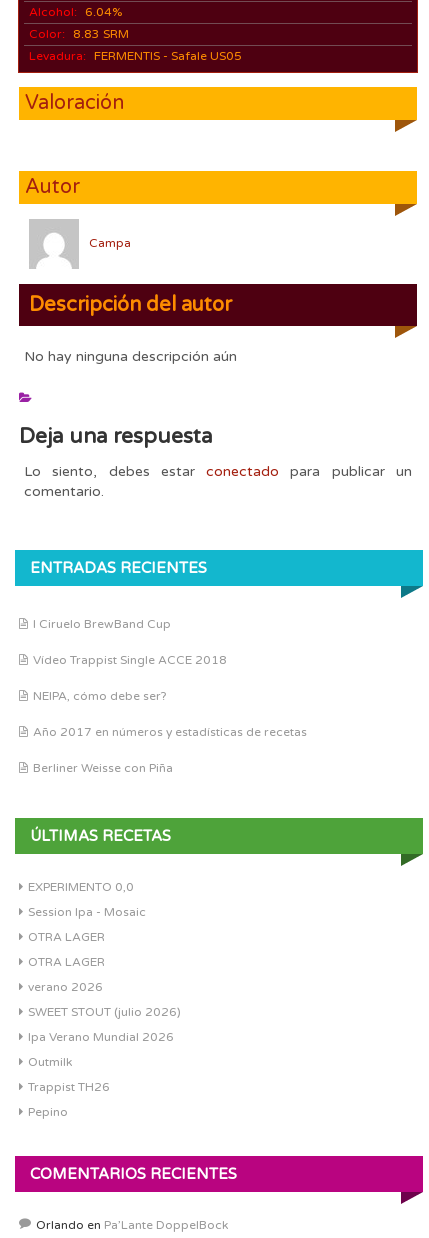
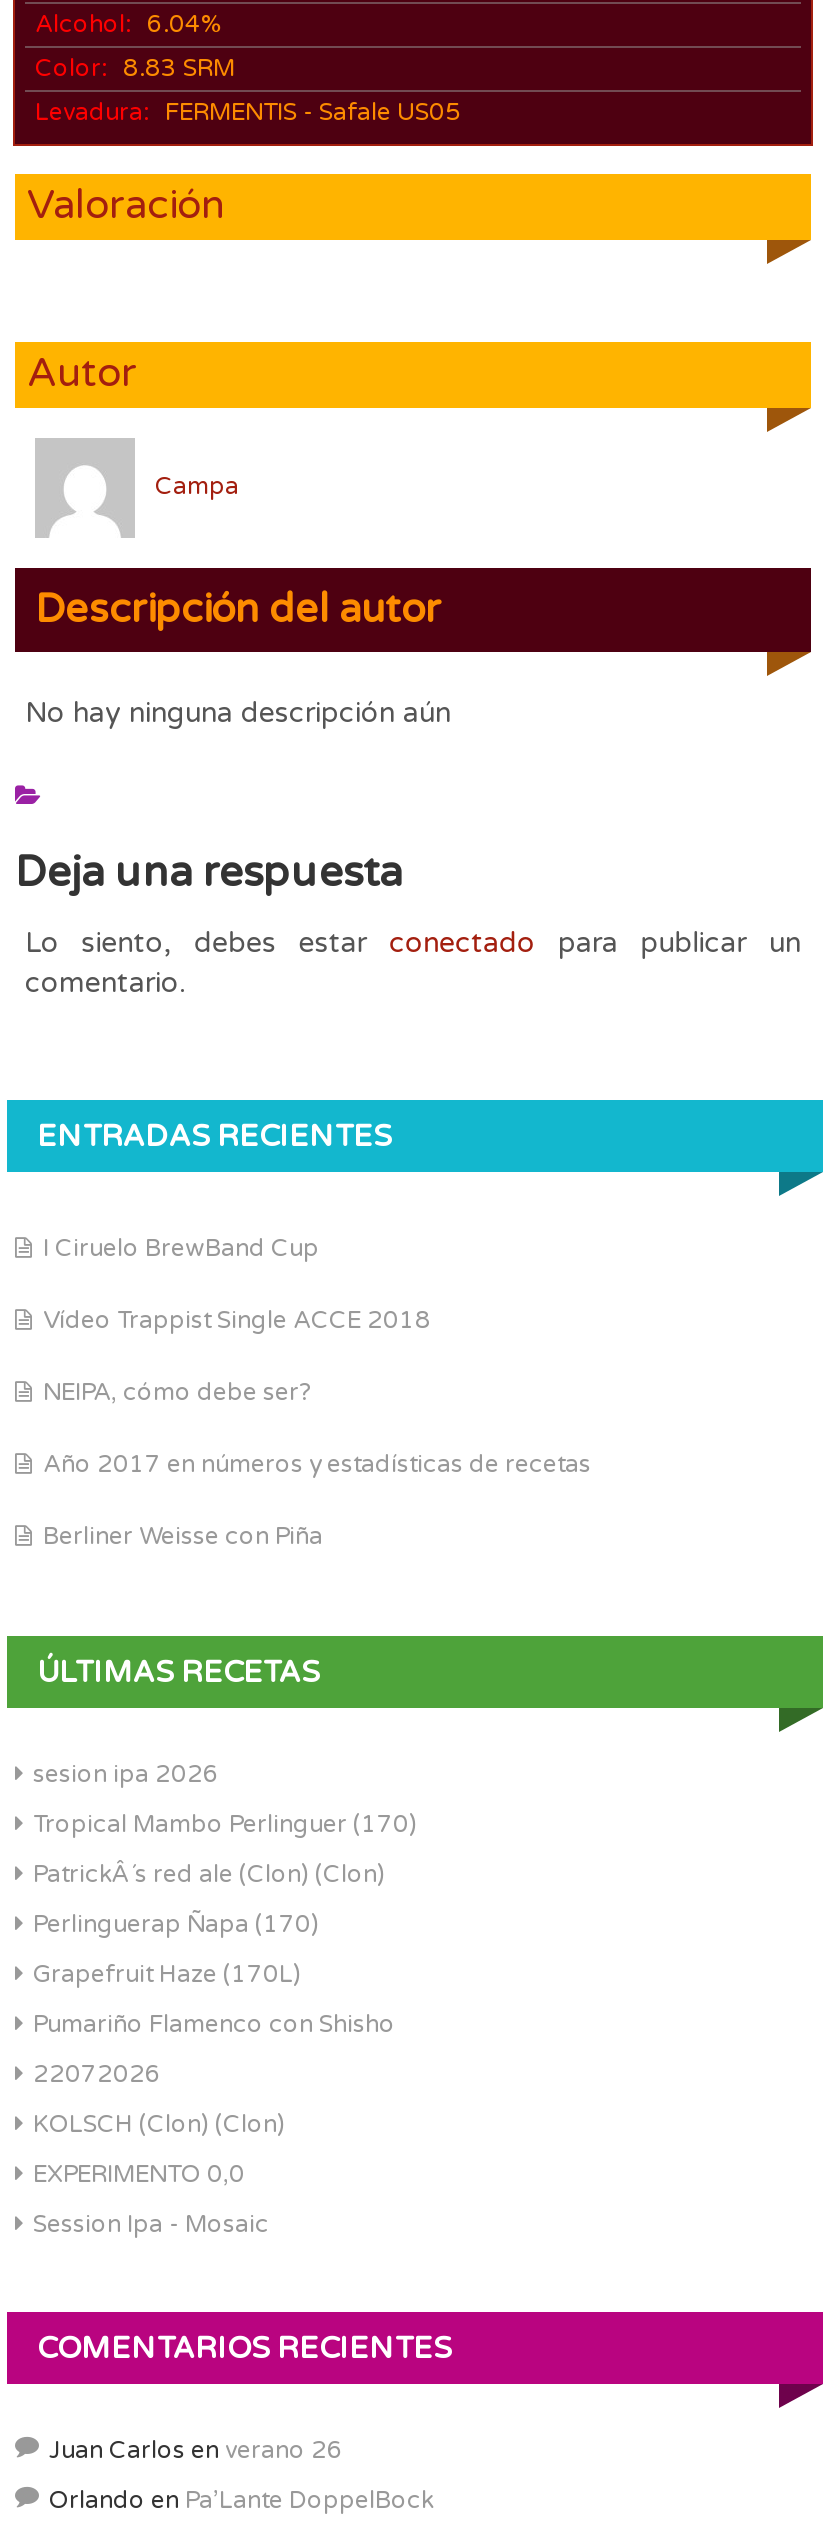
none -> [33,1760,417,2138] sesion ipa 2026 | Tropical Mambo Perlinguer (170) | PatrickÂ´s red ale (Clon) (Clon) | Perlinguerap Ñapa (170) | Grapefruit Haze (170L) | Pumariño Flamenco con Shisho | 22072026 | KOLSCH (Clon) (Clon)
moved [28,880,146,919] -> [33,2160,269,2238]: EXPERIMENTO 0,0 | Session Ipa - Mosaic
[28,930,181,1119] OTRA LAGER | OTRA LAGER | verano 2026 | SWEET STOUT (julio 2026) | Ipa Verano Mundial 2026 | Outmilk | Trappist TH26 | Pepino -> none
none -> [49,2436,343,2464] Juan Carlos en verano 26

